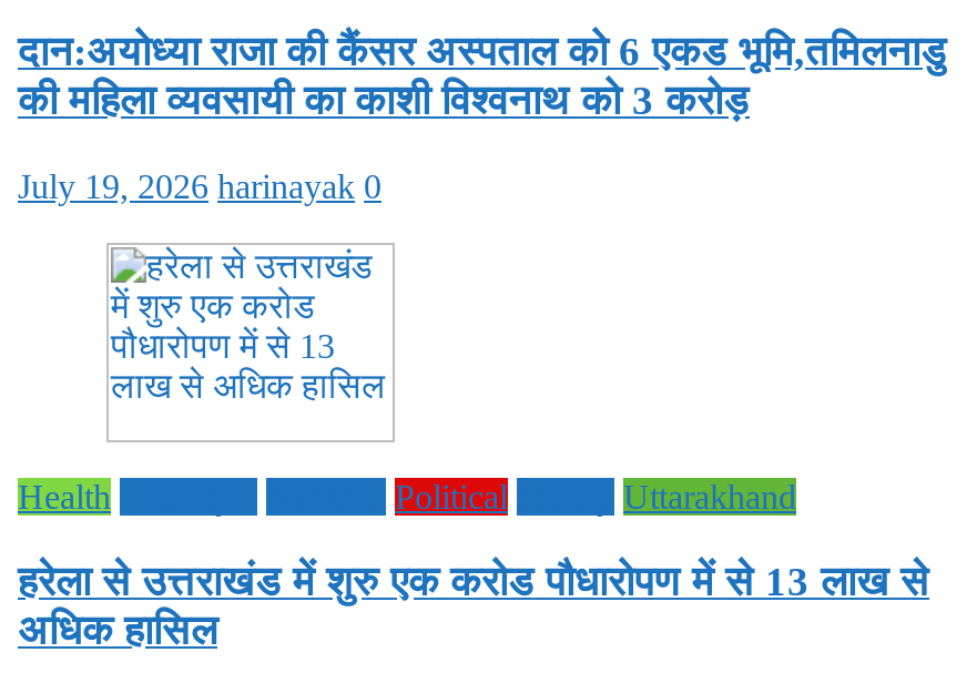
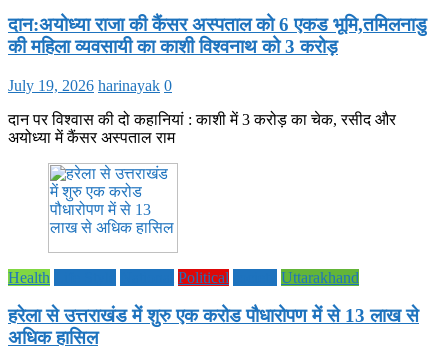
none -> [8,111,396,146] दान पर विश्वास की दो कहानियां : काशी में 3 करोड़ का चेक, रसीद और | अयोध्या में कैंसर अस्पताल राम

